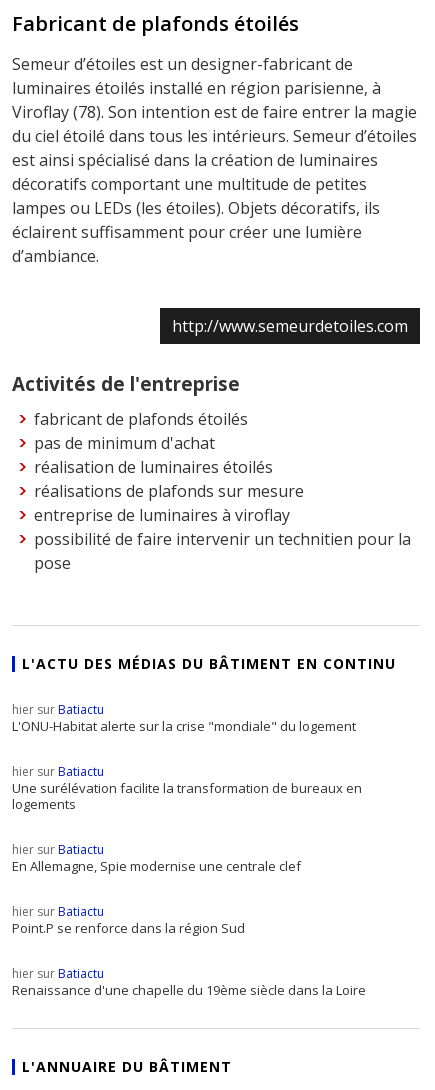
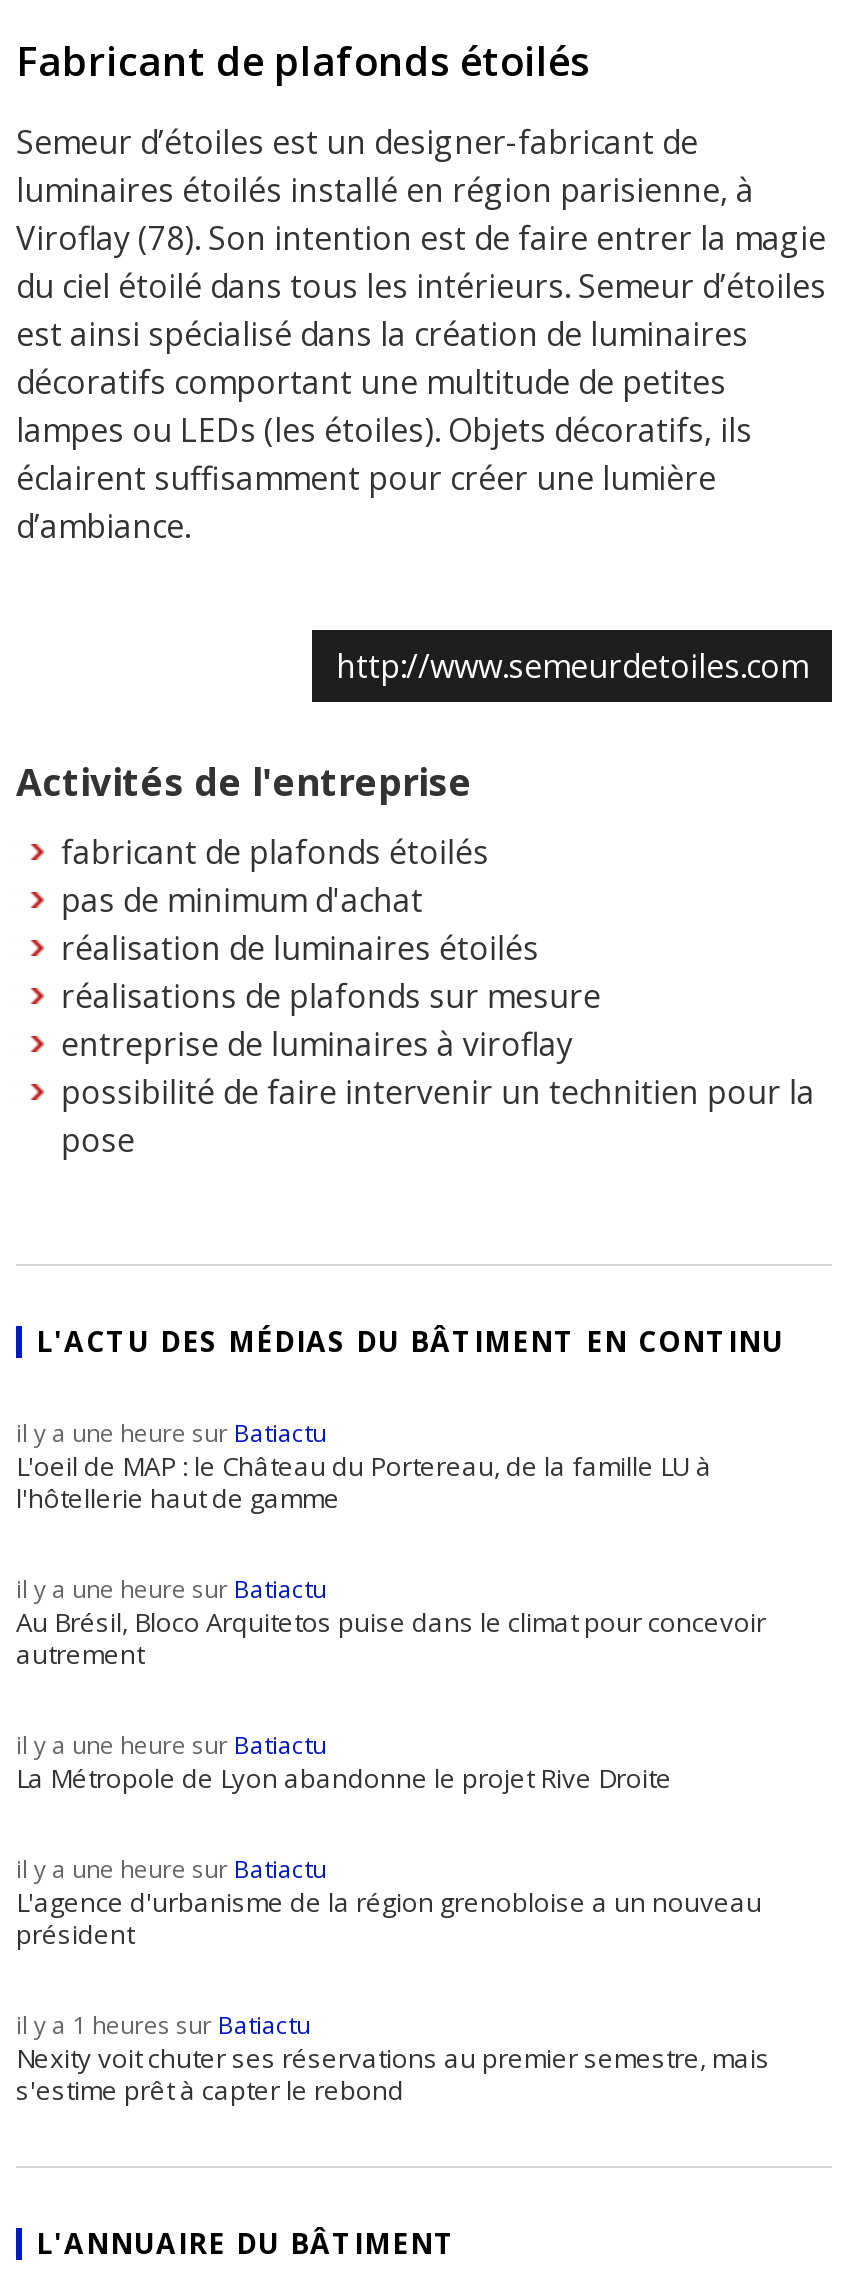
[12,701,356,735] hier sur Batiactu | L'ONU-Habitat alerte sur la crise "mondiale" du logement -> [16,1417,712,1517] il y a une heure sur Batiactu | L'oeil de MAP : le Château du Portereau, de la famille LU à | l'hôtellerie haut de gamme
[12,763,362,813] hier sur Batiactu | Une surélévation facilite la transformation de bureaux en | logements -> [16,1573,766,1673] il y a une heure sur Batiactu | Au Brésil, Bloco Arquitetos puise dans le climat pour concevoir | autrement
[12,841,301,875] hier sur Batiactu | En Allemagne, Spie modernise une centrale clef -> [16,1729,672,1797] il y a une heure sur Batiactu | La Métropole de Lyon abandonne le projet Rive Droite
[12,903,245,937] hier sur Batiactu | Point.P se renforce dans la région Sud -> [16,1853,762,1953] il y a une heure sur Batiactu | L'agence d'urbanisme de la région grenobloise a un nouveau | président
[12,965,366,999] hier sur Batiactu | Renaissance d'une chapelle du 19ème siècle dans la Loire -> [16,2009,770,2109] il y a 1 heures sur Batiactu | Nexity voit chuter ses réservations au premier semestre, mais | s'estime prêt à capter le rebond

